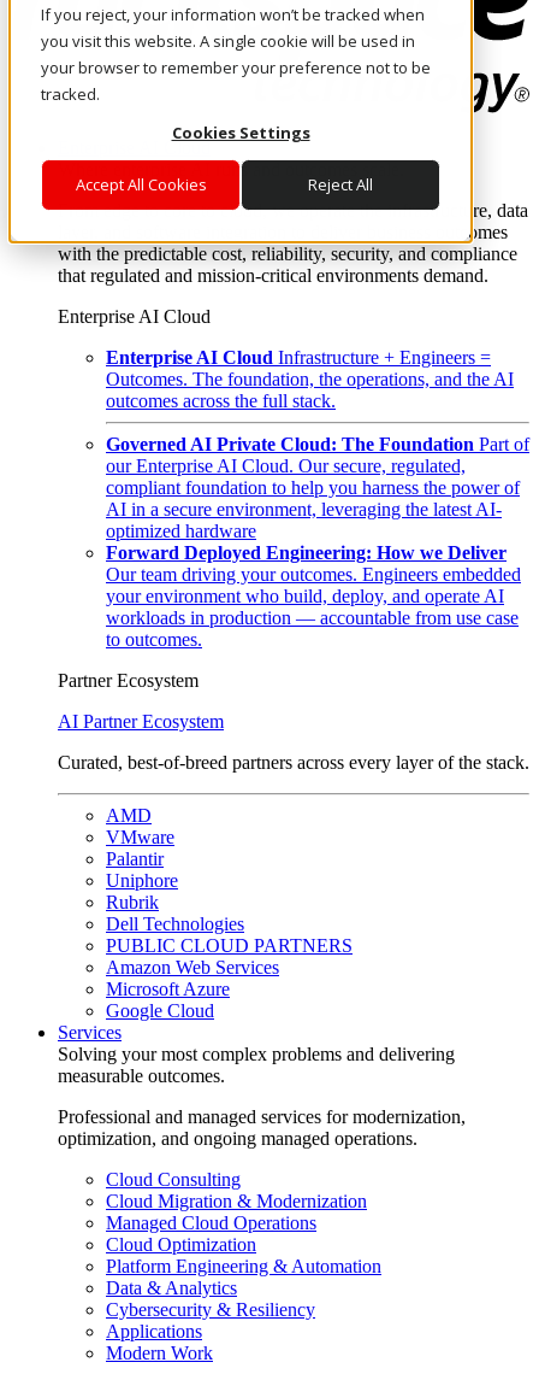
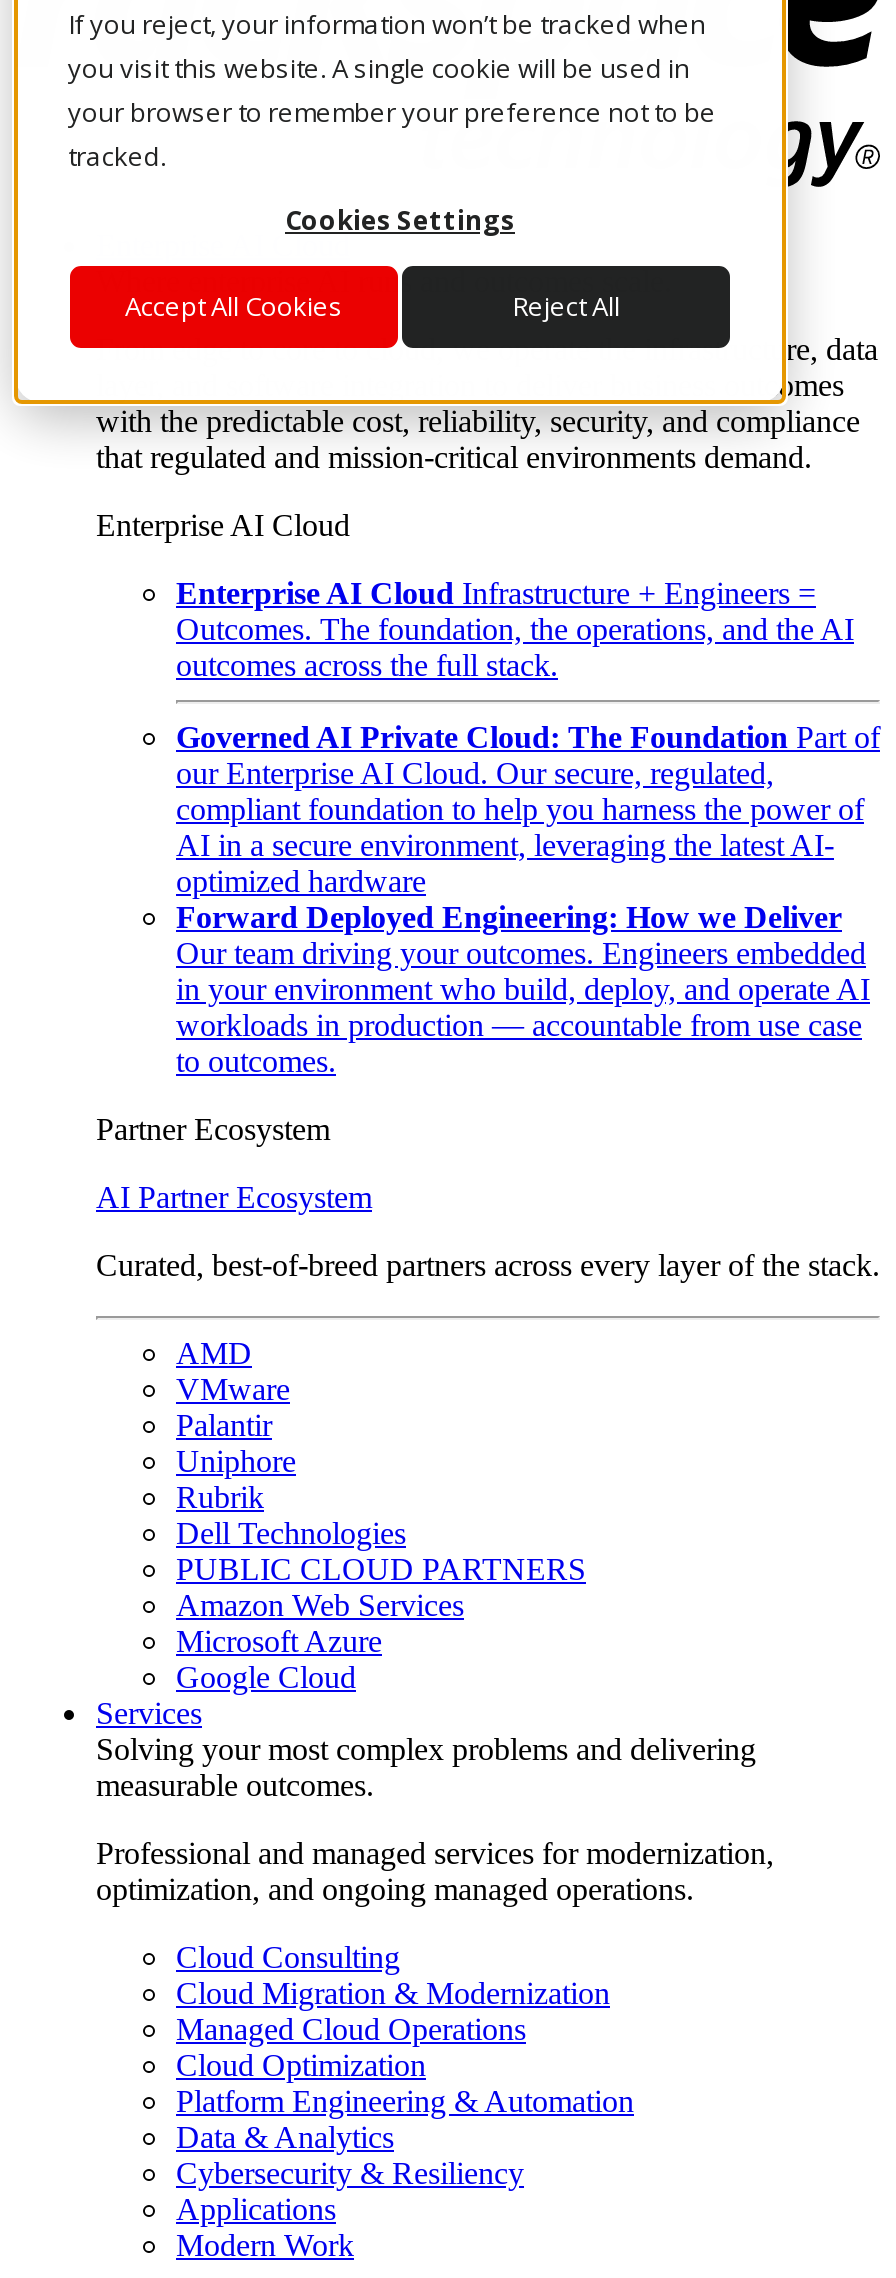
[106,586,504,606] your environment who build, deploy, and operate AI -> [176,972,870,1006] in your environment who build, deploy, and operate AI

